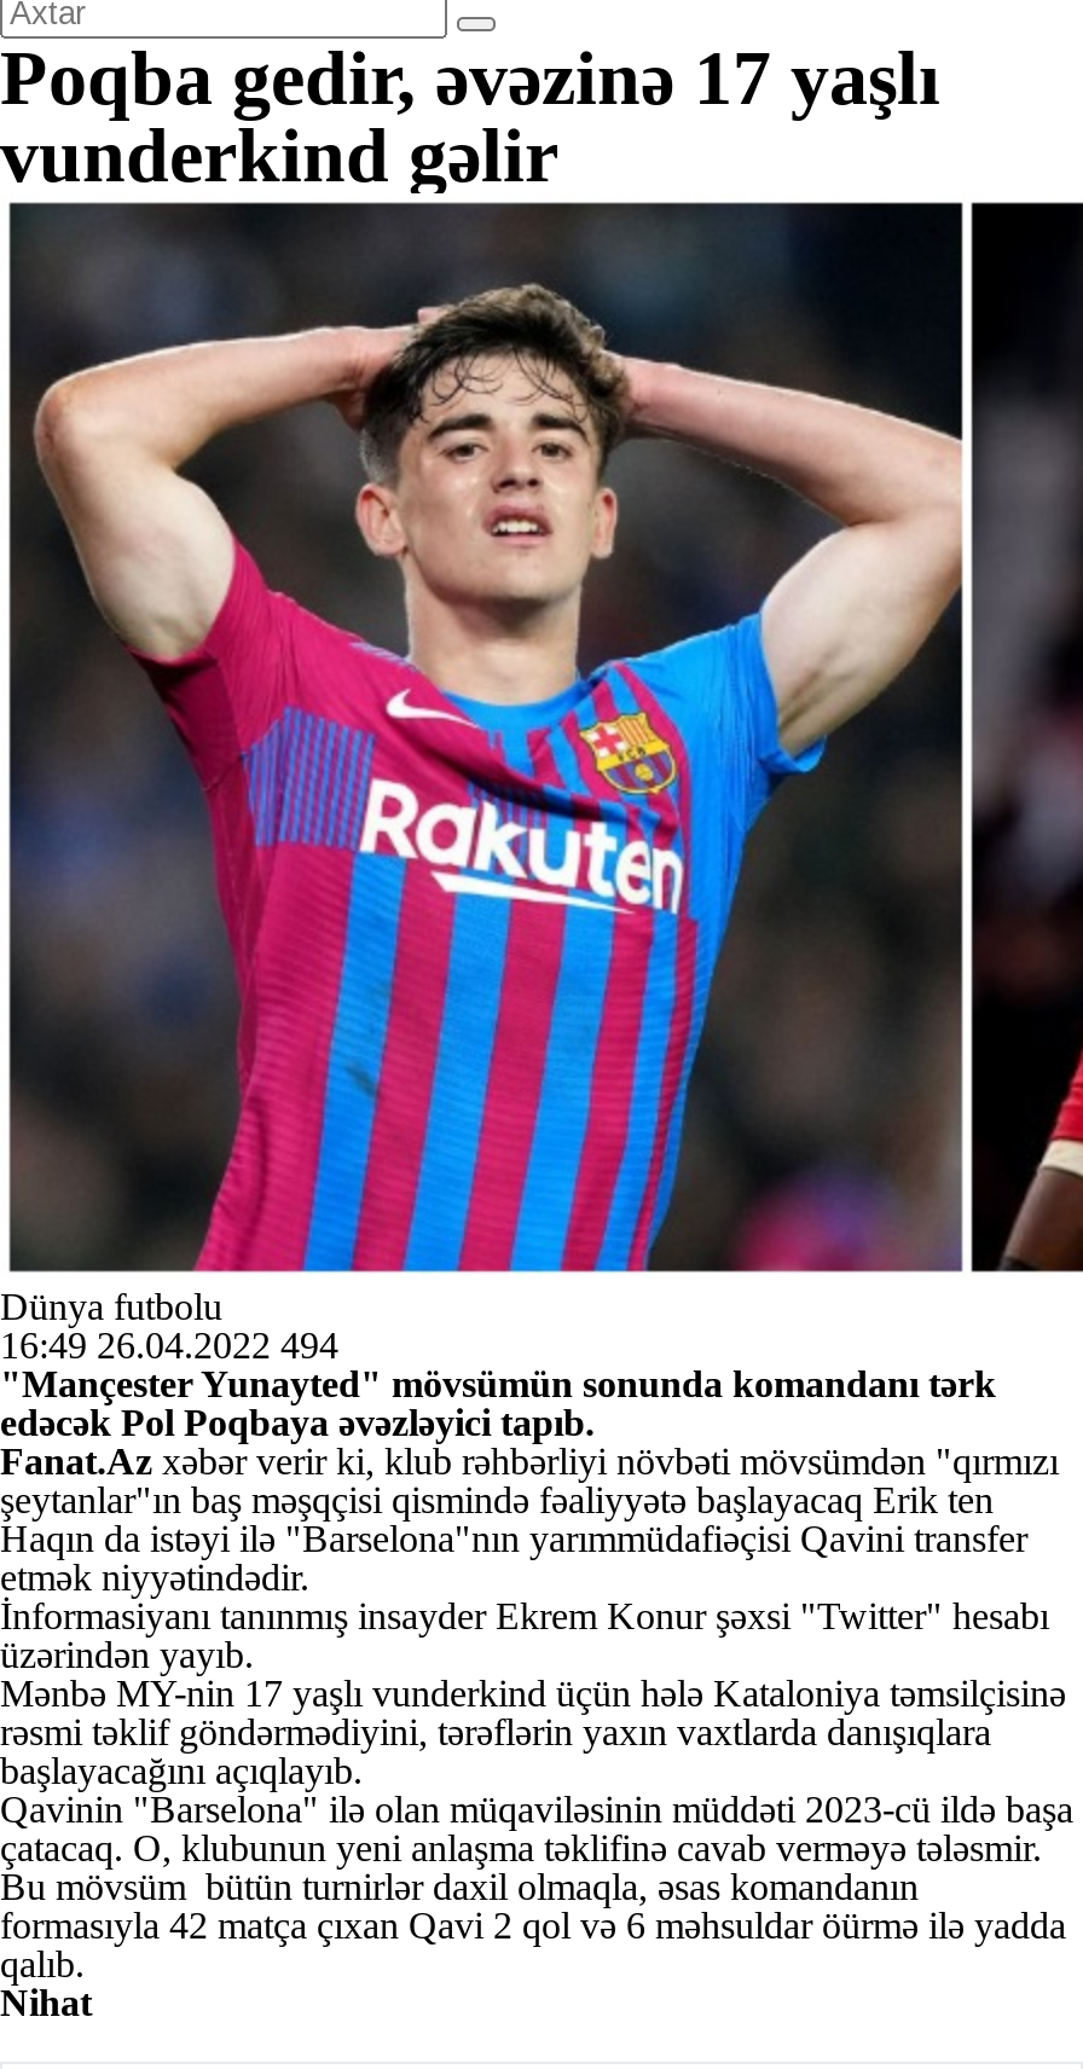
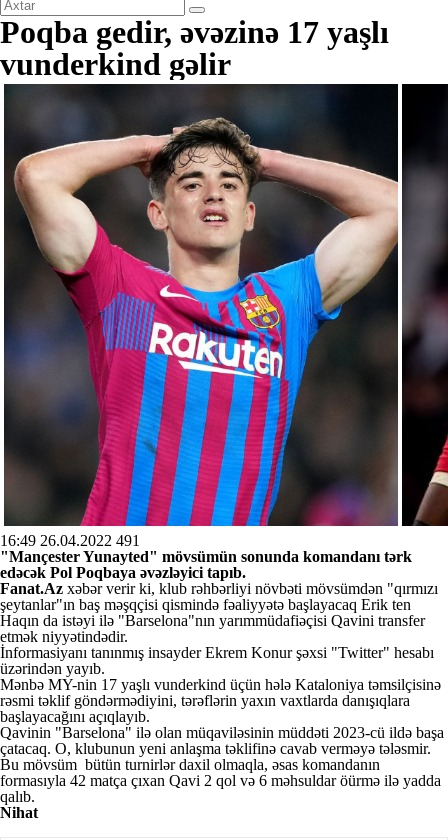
[0,1286,338,1366] Dünya futbolu | 16:49 26.04.2022 494 -> [0,532,140,549] 16:49 26.04.2022 491

